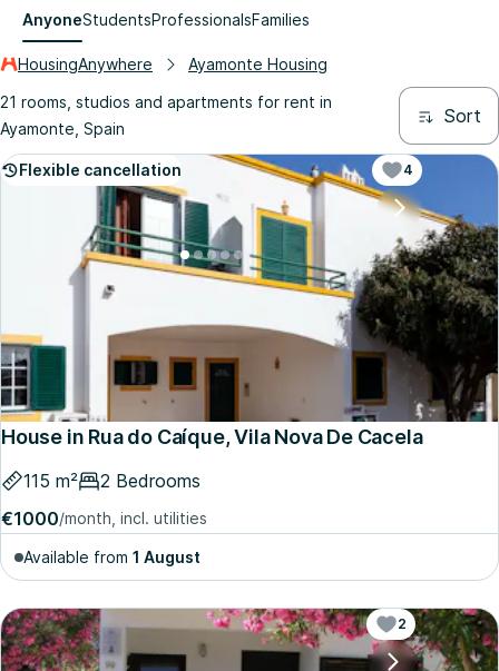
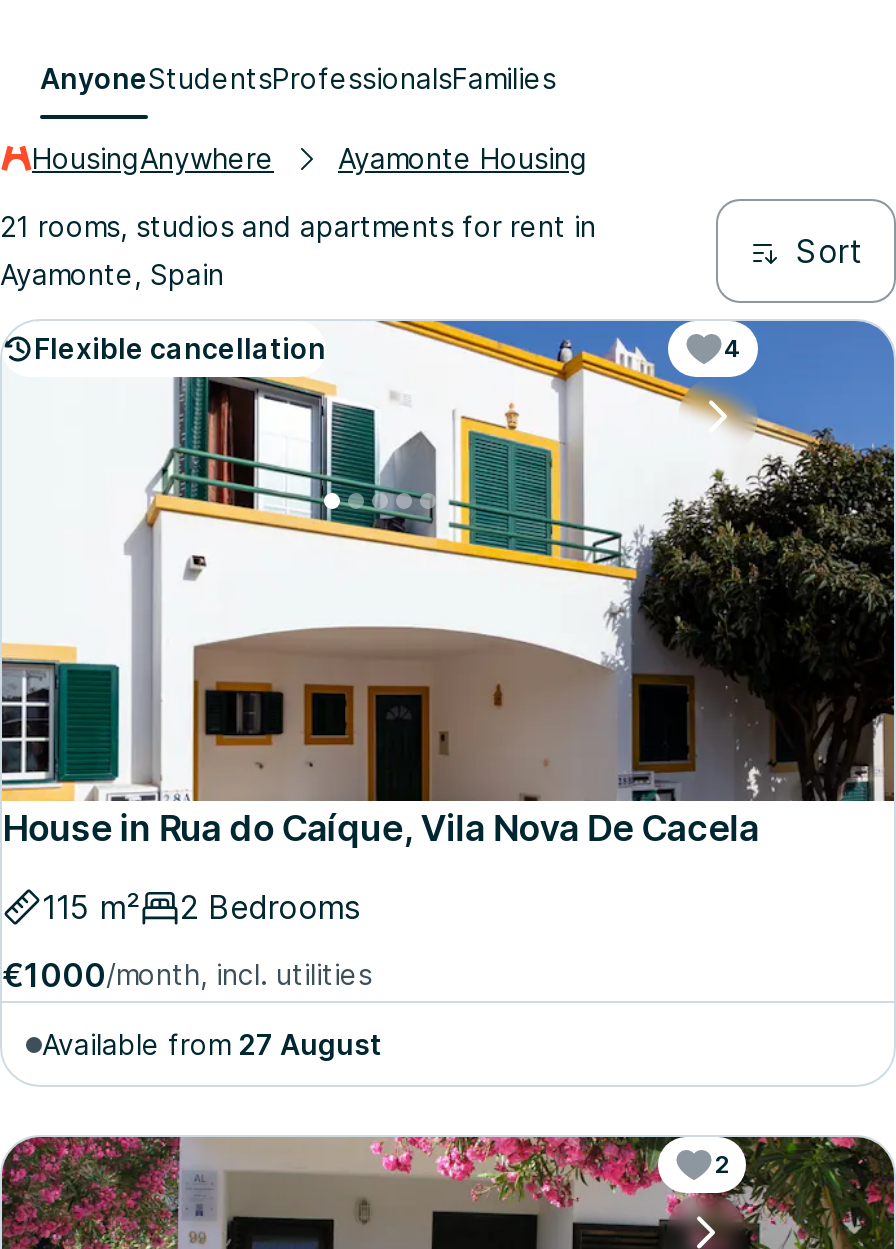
[23,547,200,566] Available from 1 August -> [42,1027,382,1061] Available from 27 August

